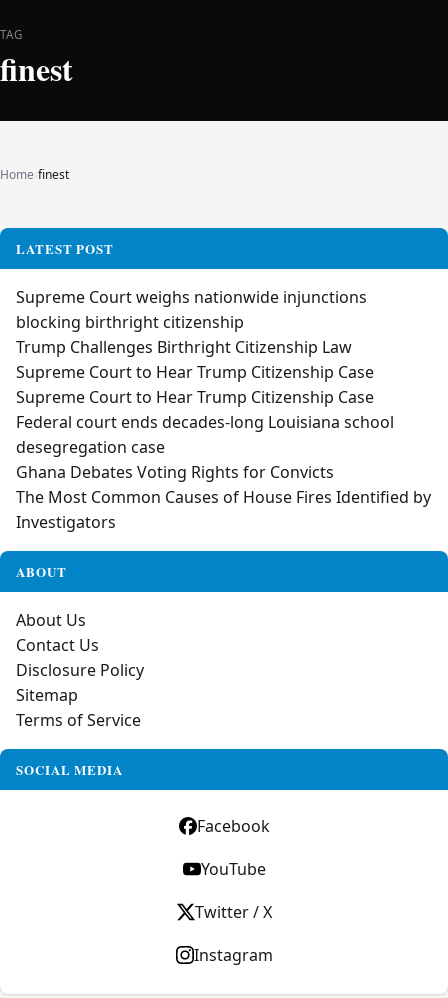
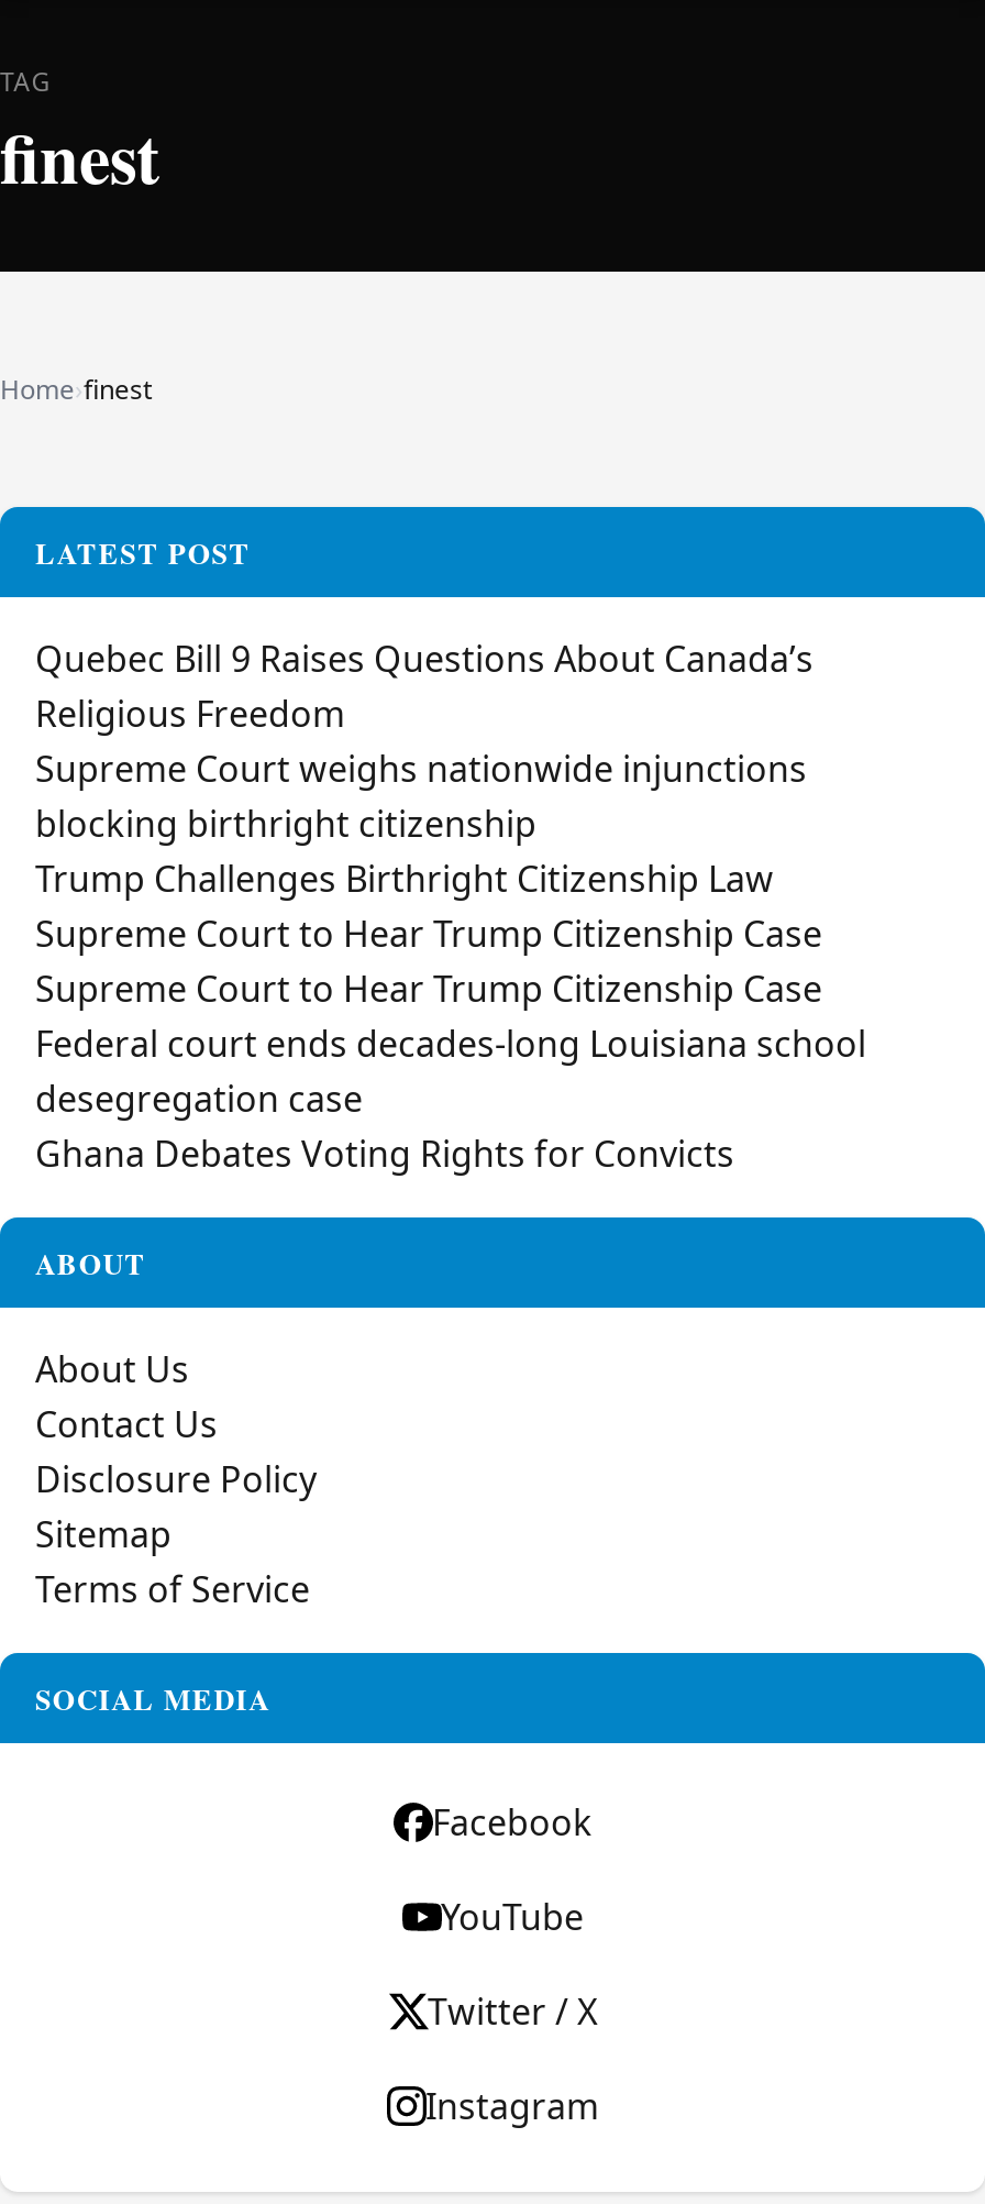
none -> [35,635,814,738] Quebec Bill 9 Raises Questions About Canada’s | Religious Freedom
moved [16,286,394,483] -> [35,745,866,1178]: Supreme Court weighs nationwide injunctions | blocking birthright citizenship | Trump Challenges Birthright Citizenship Law | Supreme Court to Hear Trump Citizenship Case | Supreme Court to Hear Trump Citizenship Case | Federal court ends decades‑long Louisiana school | desegregation case | Ghana Debates Voting Rights for Convicts
[16,486,431,533] The Most Common Causes of House Fires Identified by | Investigators -> none

